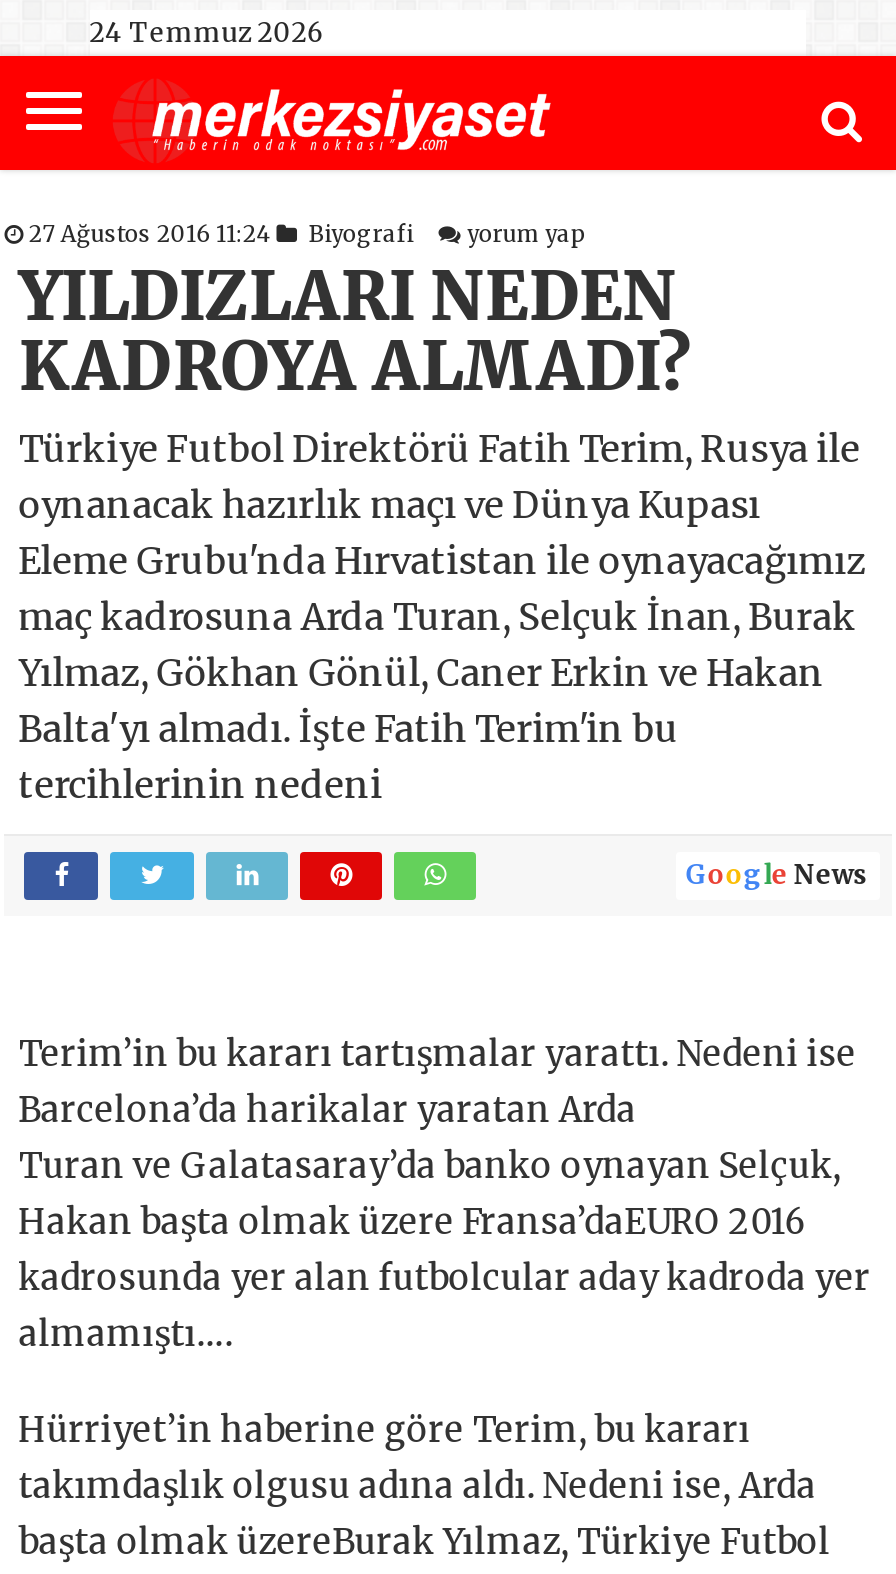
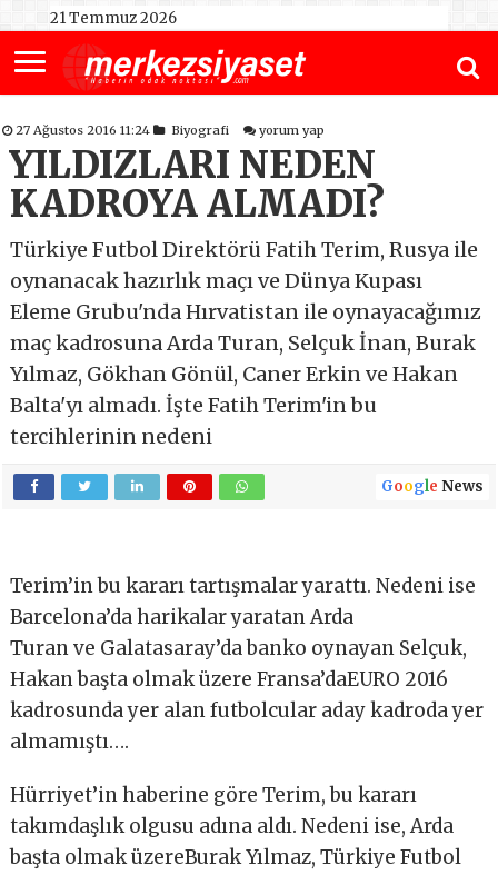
[90,16,324,50] 24 Temmuz 2026 -> [50,9,177,28] 21 Temmuz 2026

